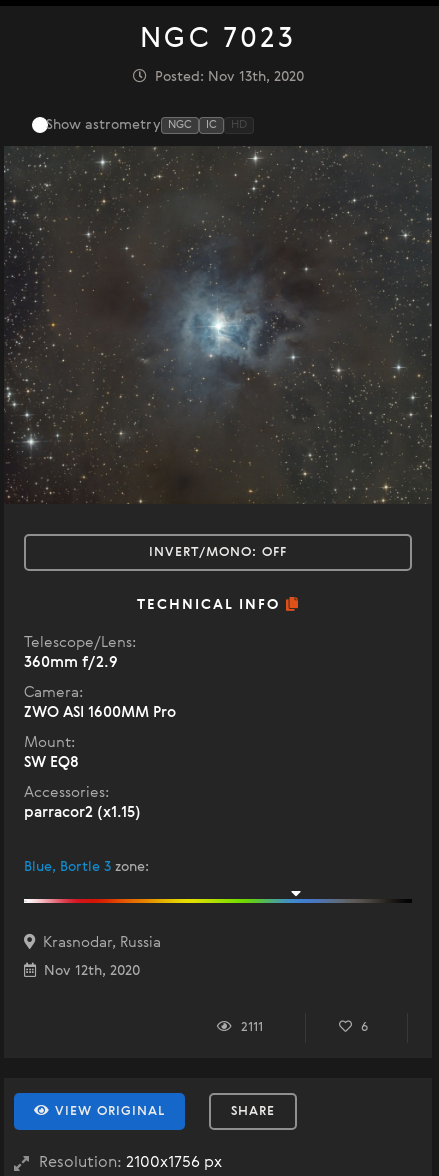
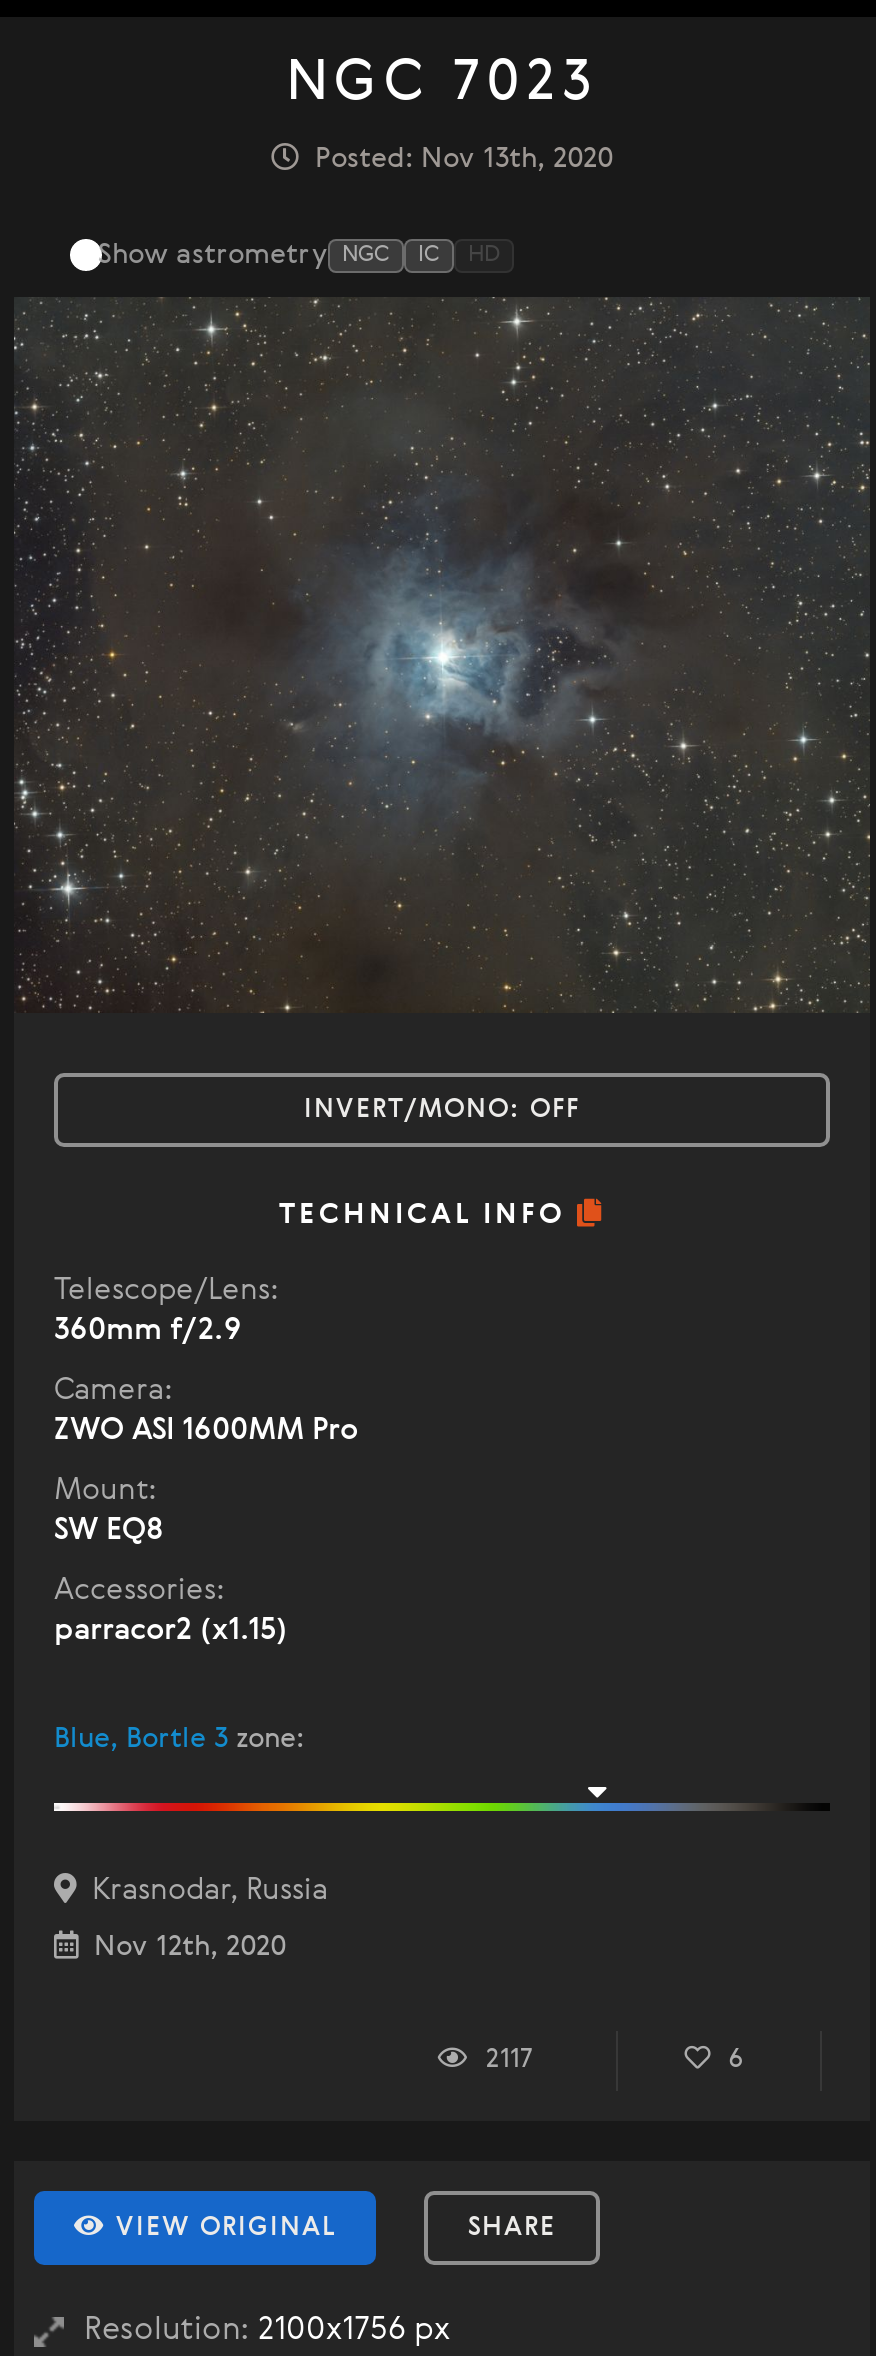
[237,1021,263,1034] 2111 -> [478,2047,534,2073] 2117

